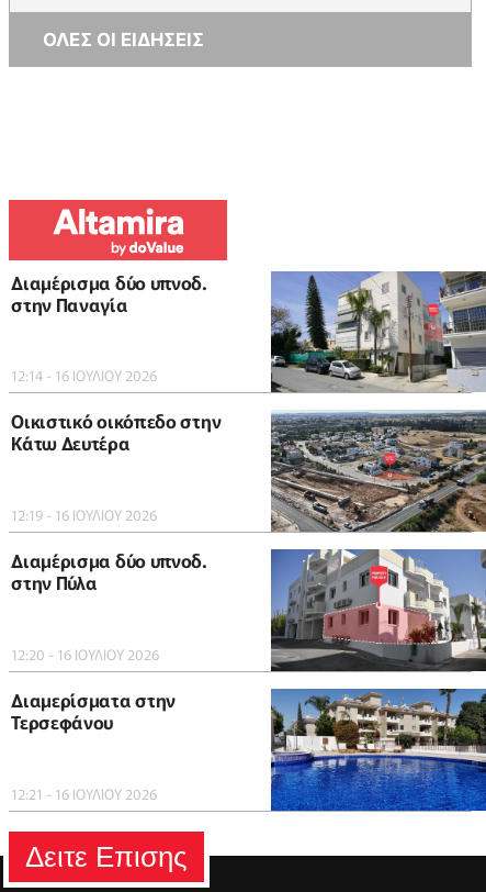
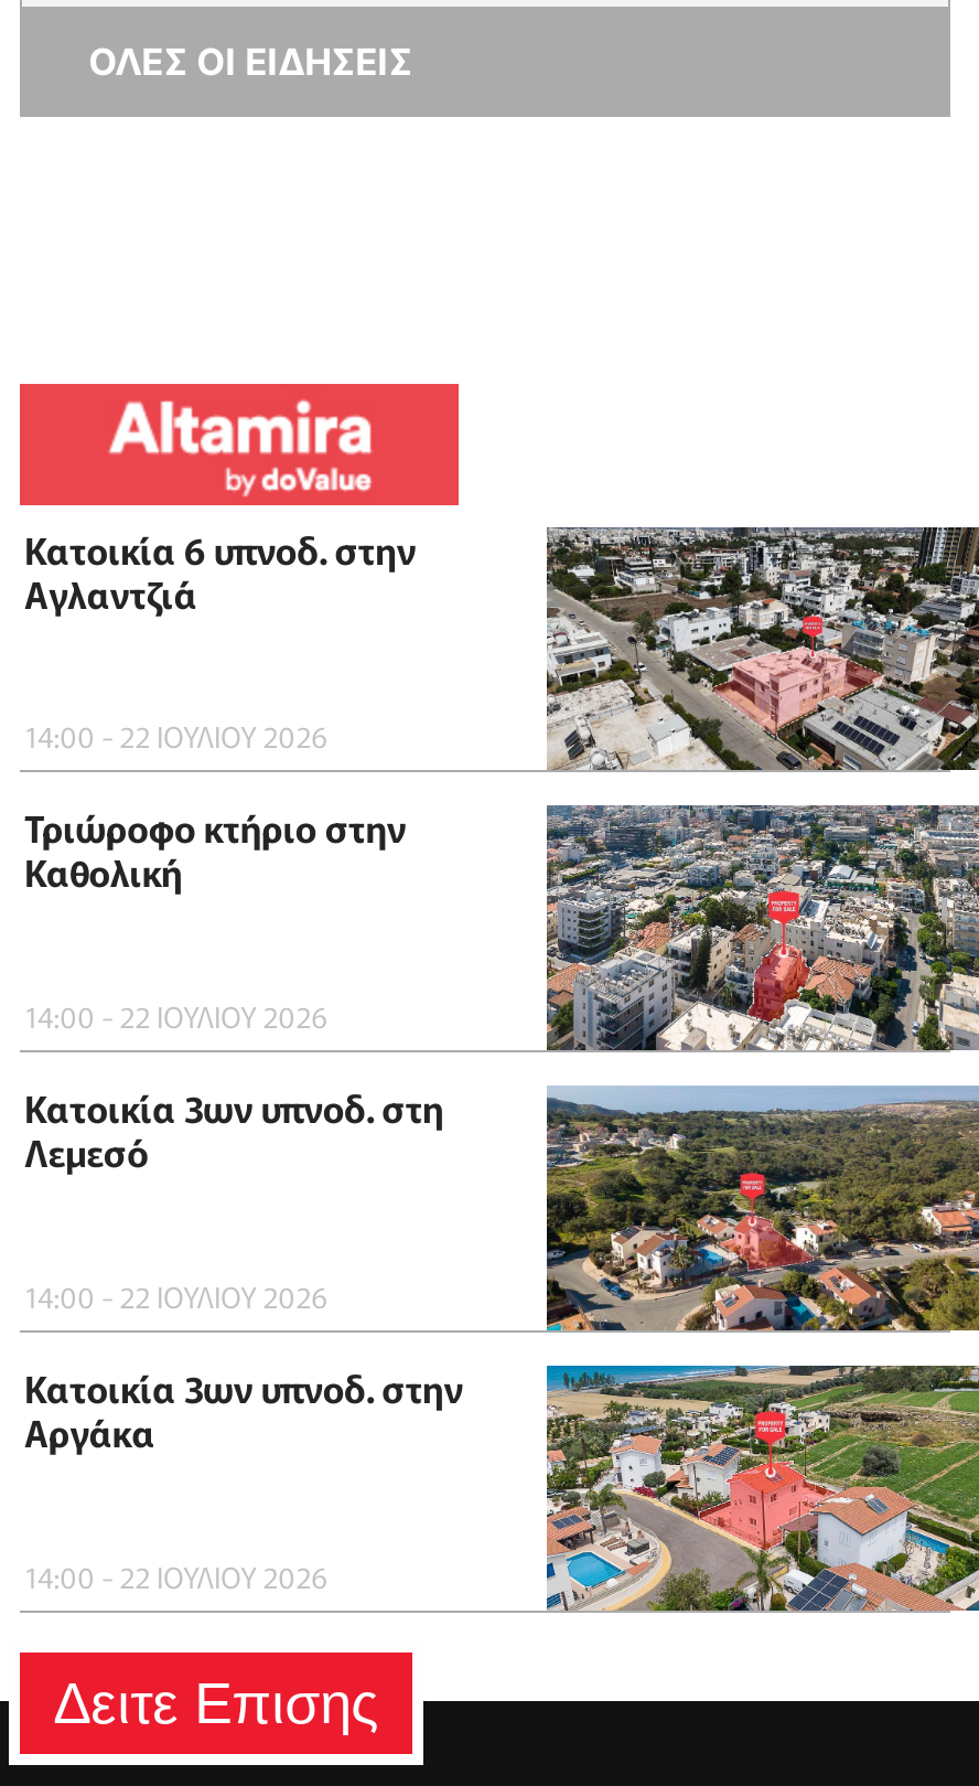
[11,269,206,317] Διαμέρισμα δύο υπνοδ. | στην Παναγία -> [24,522,416,619] Κατοικία 6 υπνοδ. στην | Αγλαντζιά
[270,270,483,393] [image] -> [545,525,972,772] [image]
[11,365,157,386] 12:14 - 16 ΙΟΥΛΙΟΥ 2026 -> [24,716,327,758] 14:00 - 22 ΙΟΥΛΙΟΥ 2026
[11,408,221,456] Οικιστικό οικόπεδο στην | Κάτω Δευτέρα -> [24,802,406,899] Τριώροφο κτήριο στην | Καθολική
[271,410,483,533] [image] -> [545,803,972,1052] [image]
[11,505,157,526] 12:19 - 16 ΙΟΥΛΙΟΥ 2026 -> [24,996,327,1038] 14:00 - 22 ΙΟΥΛΙΟΥ 2026
[11,548,206,596] Διαμέρισμα δύο υπνοδ. | στην Πύλα -> [24,1082,444,1179] Κατοικία 3ων υπνοδ. στη | Λεμεσό
[270,549,483,672] [image] -> [545,1085,972,1333] [image]
[11,644,159,665] 12:20 - 16 ΙΟΥΛΙΟΥ 2026 -> [24,1276,327,1318] 14:00 - 22 ΙΟΥΛΙΟΥ 2026
[11,687,176,735] Διαμερίσματα στην | Τερσεφάνου -> [24,1362,463,1459] Κατοικία 3ων υπνοδ. στην | Αργάκα
[270,688,483,812] [image] -> [545,1363,972,1613] [image]
[11,783,157,804] 12:21 - 16 ΙΟΥΛΙΟΥ 2026 -> [24,1556,327,1598] 14:00 - 22 ΙΟΥΛΙΟΥ 2026

